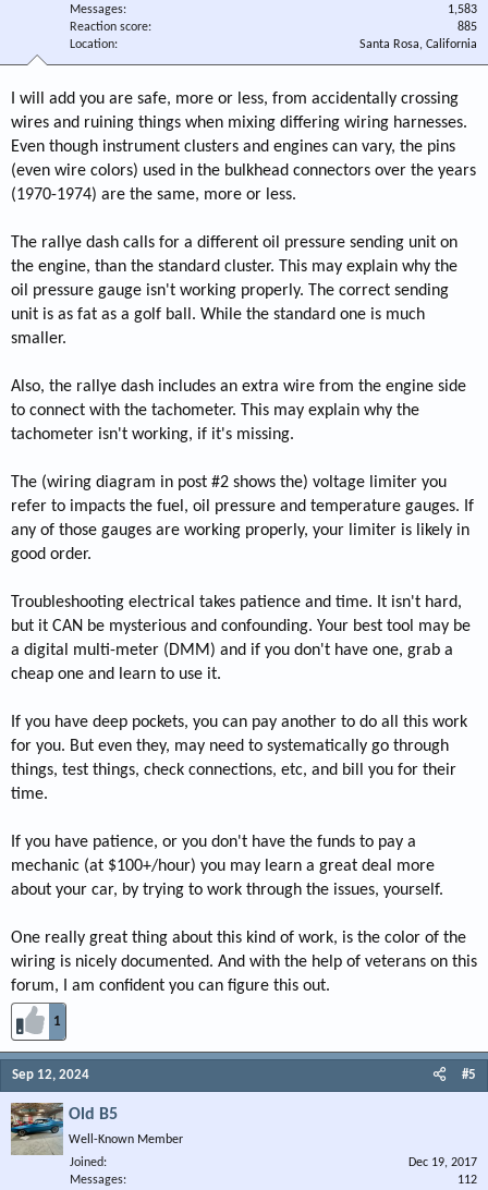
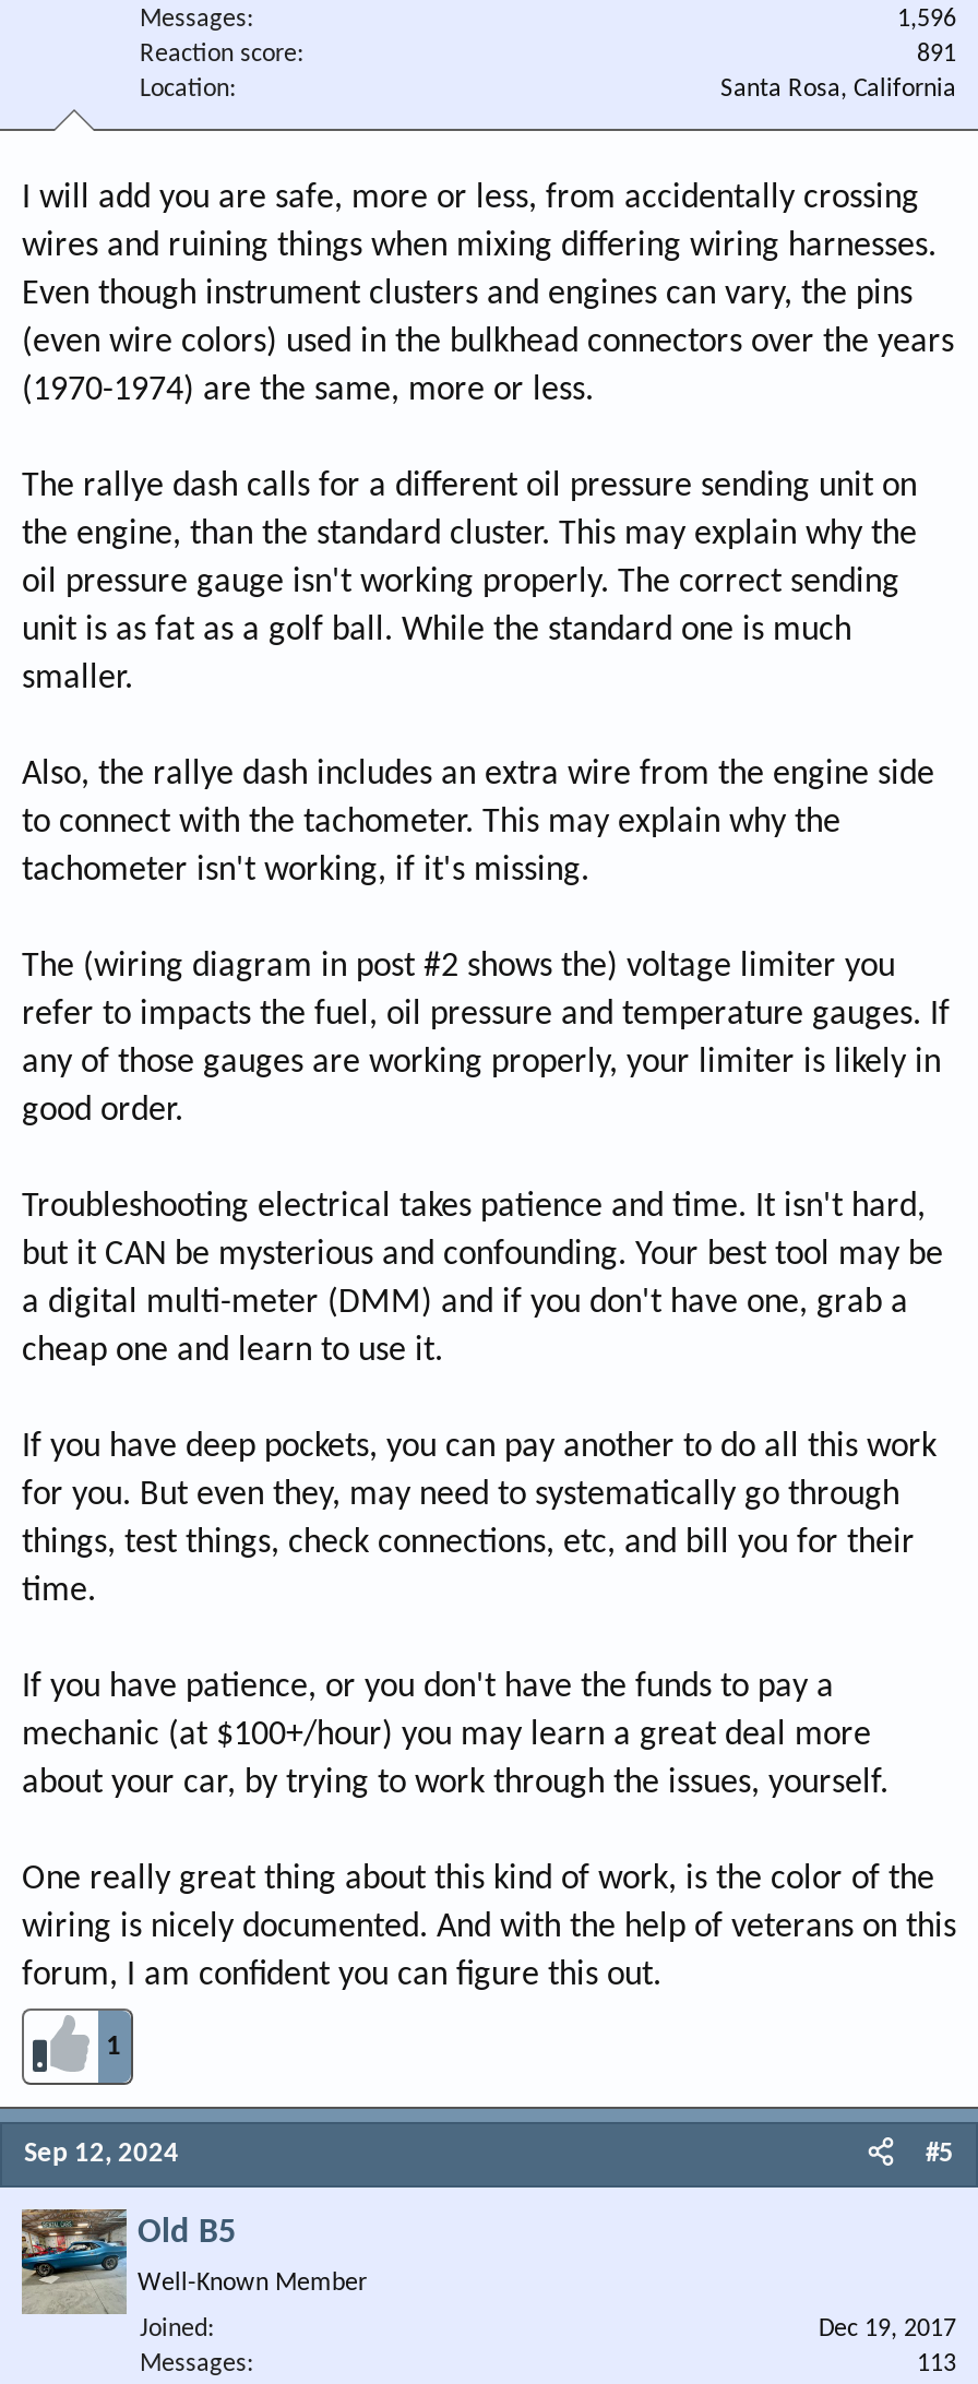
[448,4,477,17] 1,583 -> [897,8,956,34] 1,596
[457,21,477,34] 885 -> [917,43,956,69] 891
[457,1174,477,1187] 112 -> [917,2351,956,2377] 113

